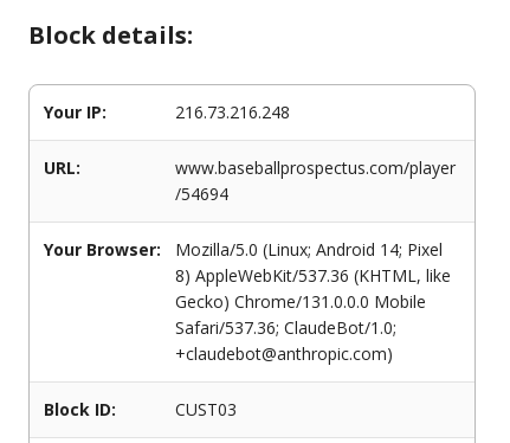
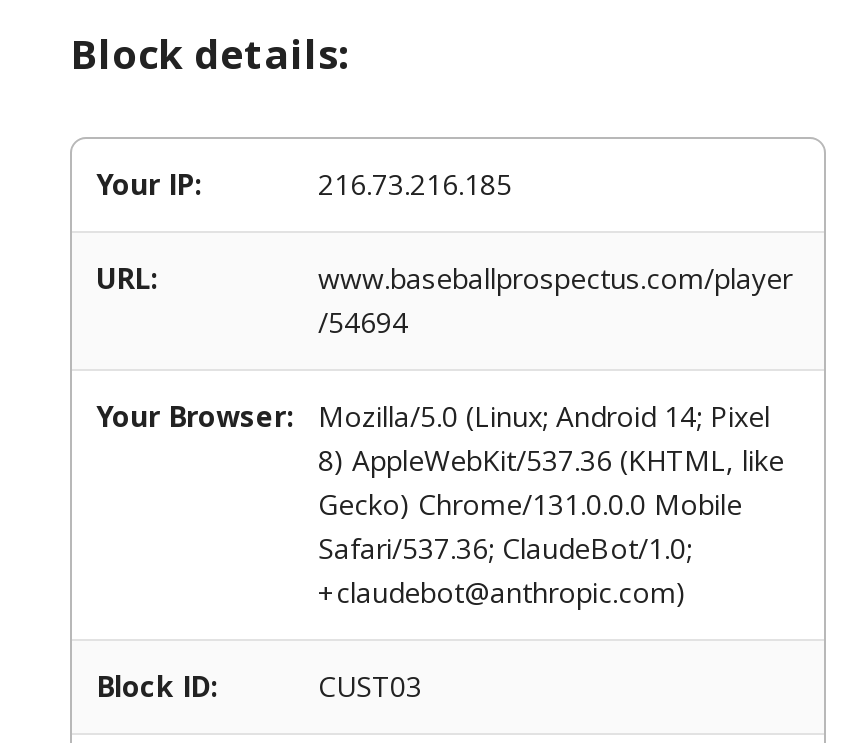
[175,101,290,123] 216.73.216.248 -> [318,165,512,203] 216.73.216.185

